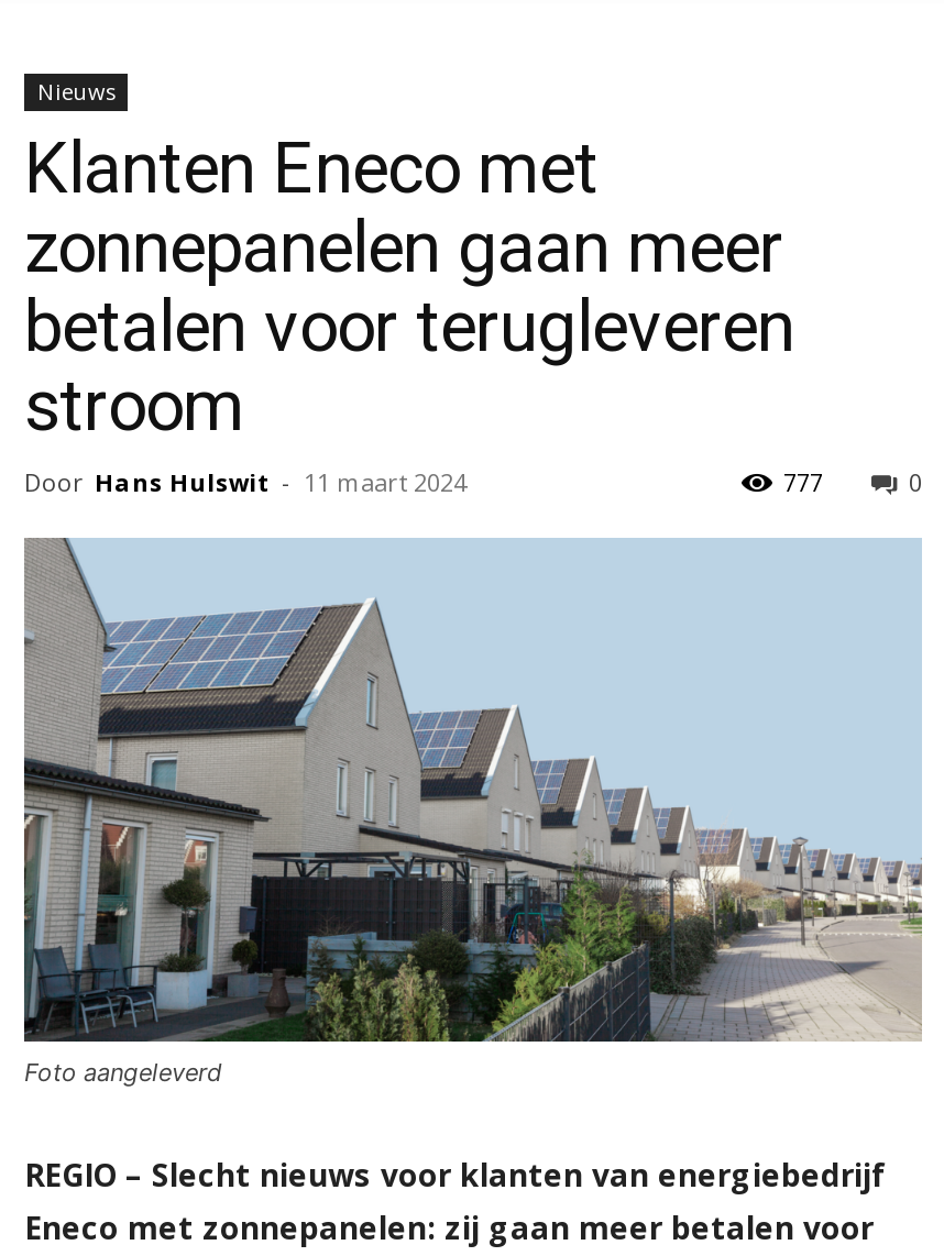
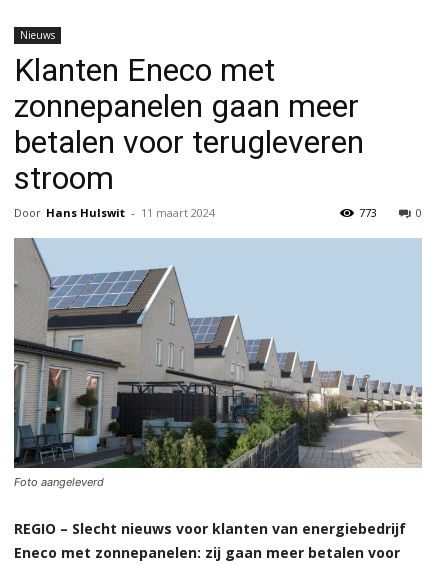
[783,465,823,498] 777 -> [359,205,377,220] 773

